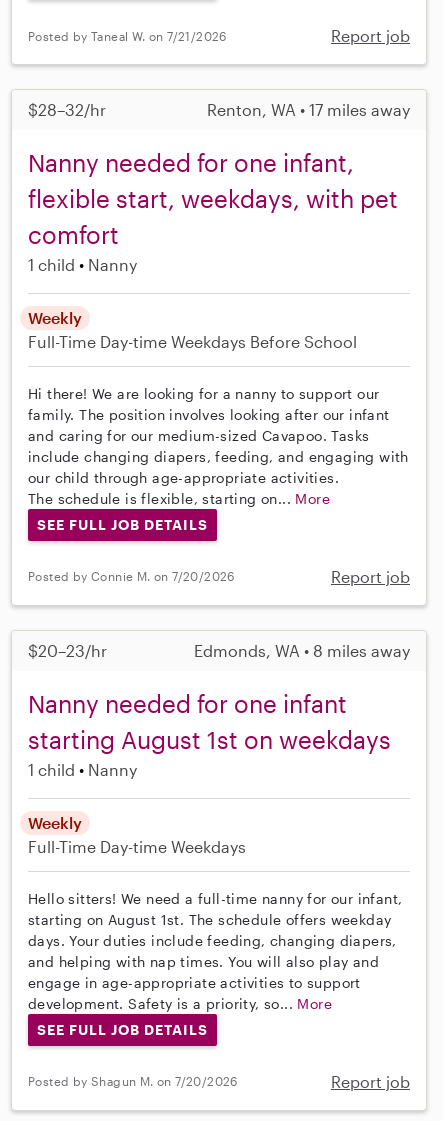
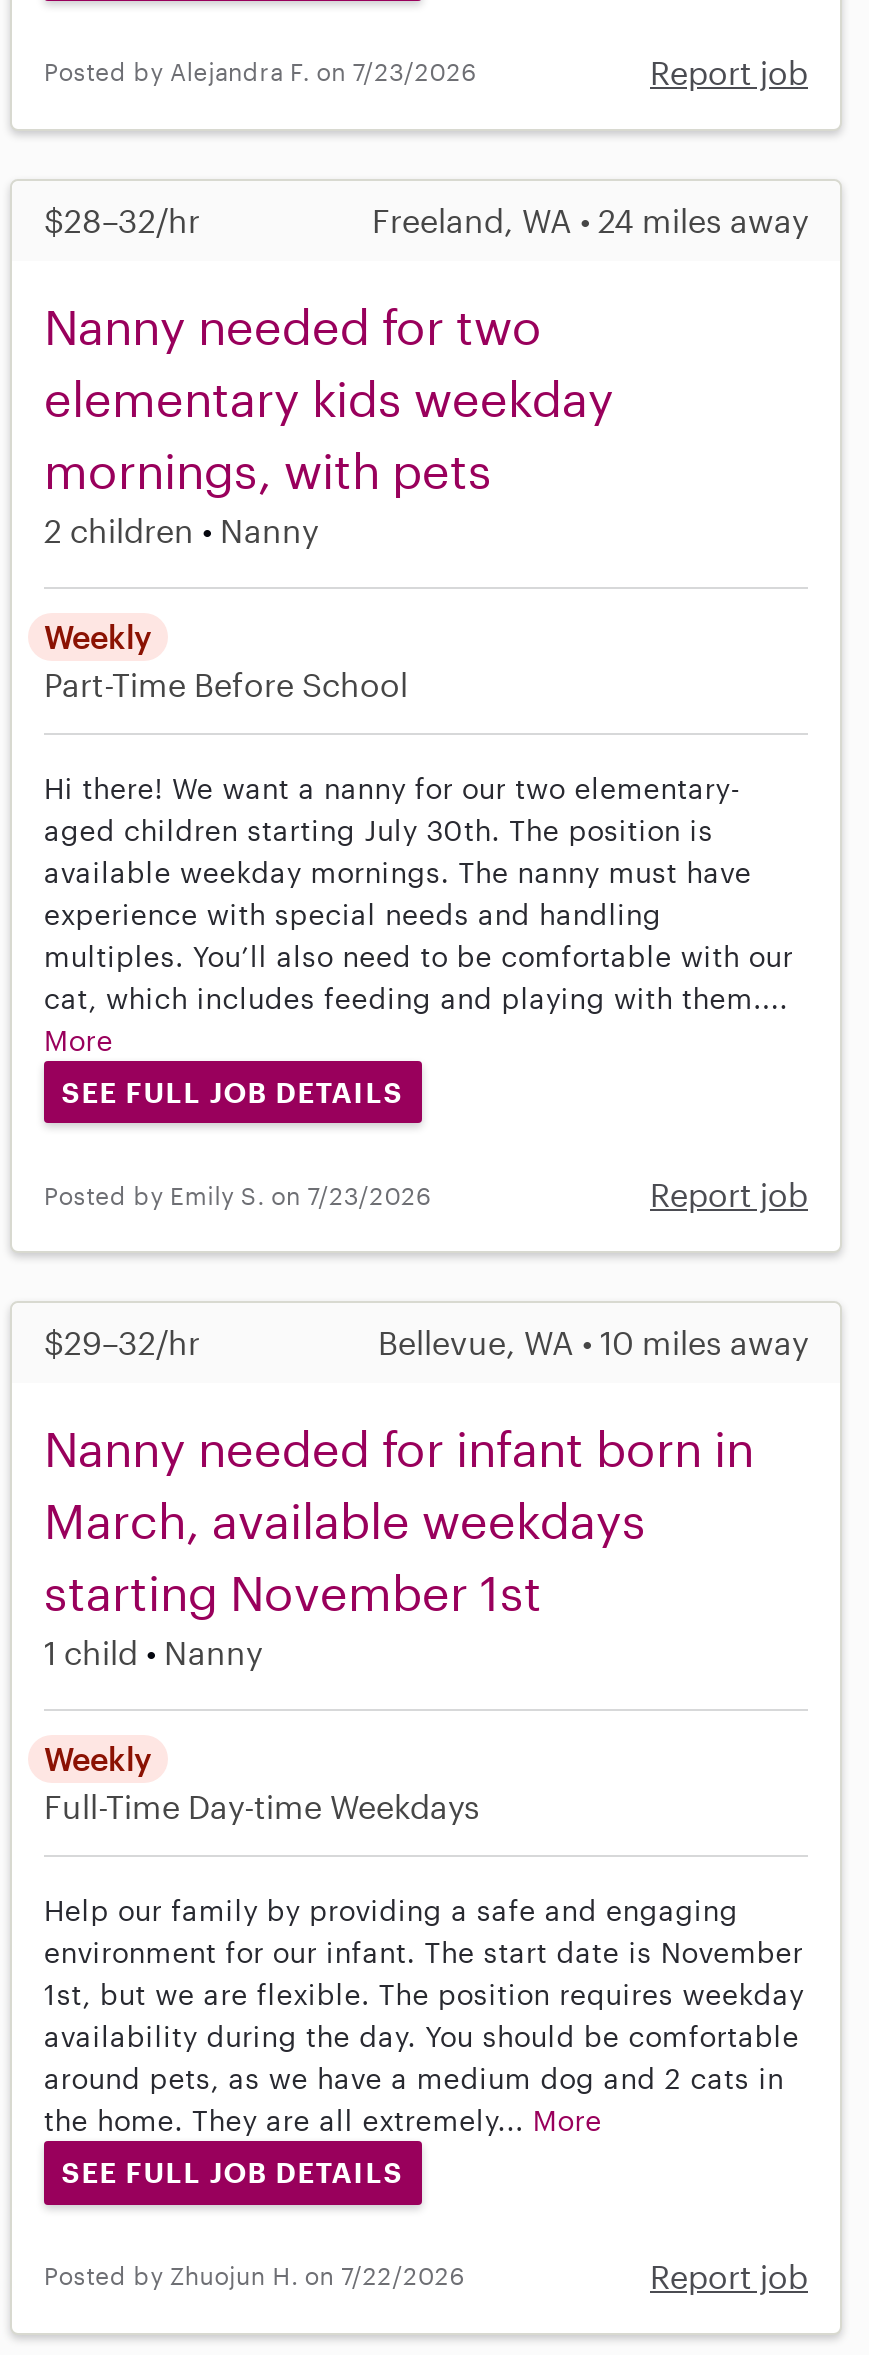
[28,29,227,43] Posted by Taneal W. on 7/21/2026 -> [44,58,476,86] Posted by Alejandra F. on 7/23/2026
[207,100,410,119] Renton, WA • 17 miles away -> [372,201,808,239] Freeland, WA • 24 miles away
[28,148,398,274] Nanny needed for one infant, | flexible start, weekdays, with pet | comfort | 1 child -> [44,297,614,549] Nanny needed for two | elementary kids weekday | mornings, with pets | 2 children
[28,332,357,351] Full-Time Day-time Weekdays Before School -> [44,665,408,703] Part-Time Before School
[28,385,409,507] Hi there! We are looking for a nanny to support our | family. The position involves looking after our infant | and caring for our medium-sized Cavapoo. Tasks | include changing diapers, feeding, and engaging with | our child through age-appropriate activities. | The schedule is flexible, starting on... More -> [44,771,793,1057] Hi there! We want a nanny for our two elementary- | aged children starting July 30th. The position is | available weekday mornings. The nanny must have | experience with special needs and handling | multiples. You’ll also need to be comfortable with our | cat, which includes feeding and playing with them.... | More
[28,569,235,583] Posted by Connie M. on 7/20/2026 -> [44,1181,431,1209] Posted by Emily S. on 7/23/2026
[28,641,410,660] $20–23/hr | Edmonds, WA • 8 miles away -> [44,1324,808,1362] $29–32/hr | Bellevue, WA • 10 miles away
[28,689,391,754] Nanny needed for one infant | starting August 1st on weekdays -> [44,1420,754,1622] Nanny needed for infant born in | March, available weekdays | starting November 1st
[28,890,402,1012] Hello sitters! We need a full-time nanny for our infant, | starting on August 1st. The schedule offers weekday | days. Your duties include feeding, changing diapers, | and helping with nap times. You will also play and | engage in age-appropriate activities to support | development. Safety is a priority, so... More -> [44,1894,804,2138] Help our family by providing a safe and engaging | environment for our infant. The start date is November | 1st, but we are flexible. The position requires weekday | availability during the day. You should be comfortable | around pets, as we have a medium dog and 2 cats in | the home. They are all extremely... More
[28,1074,238,1088] Posted by Shagun M. on 7/20/2026 -> [44,2262,464,2290] Posted by Zhuojun H. on 7/22/2026

